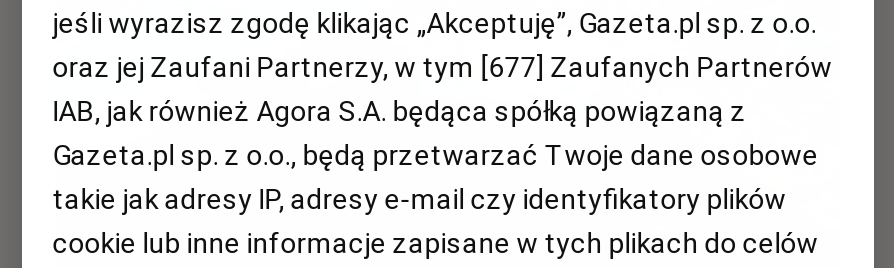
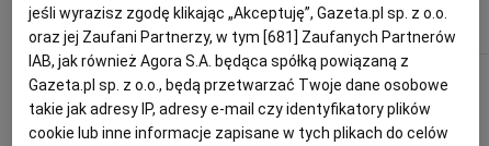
[52,52,832,84] oraz jej Zaufani Partnerzy, w tym [677] Zaufanych Partnerów -> [29,28,456,46] oraz jej Zaufani Partnerzy, w tym [681] Zaufanych Partnerów

